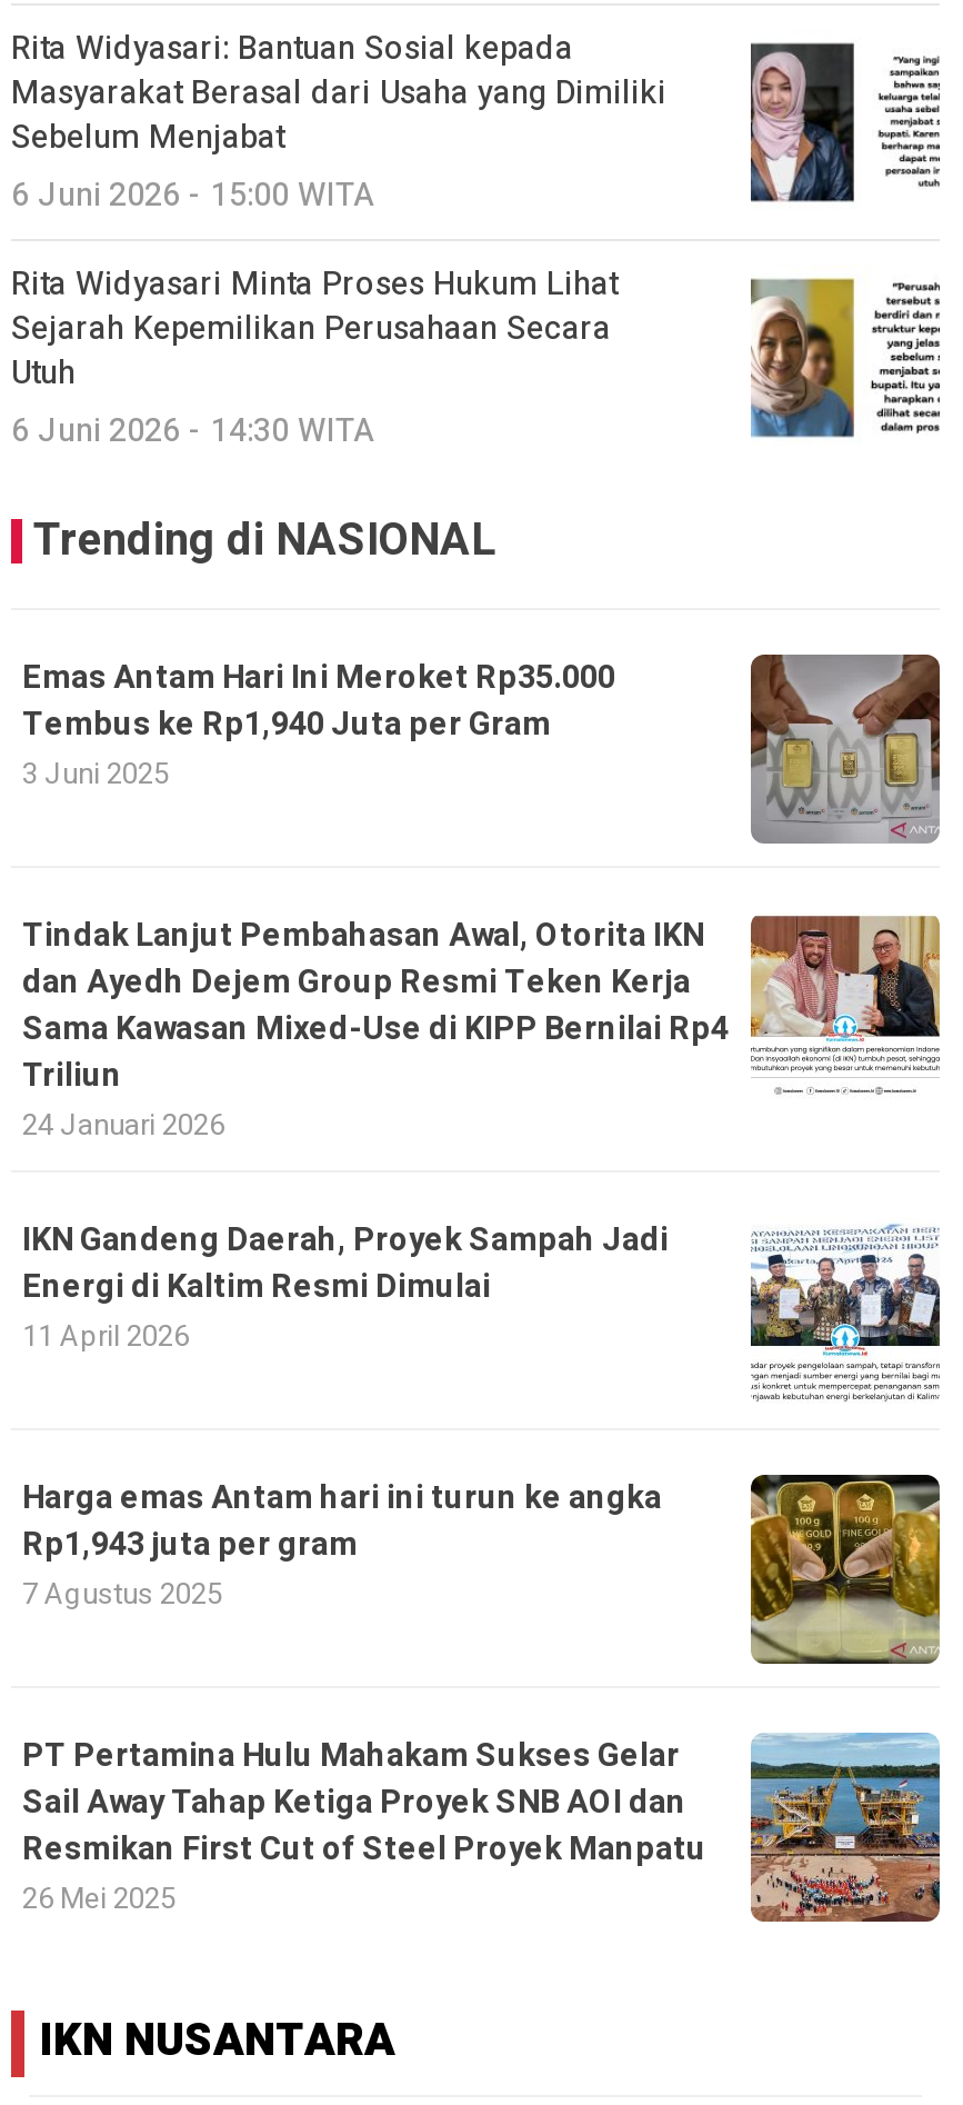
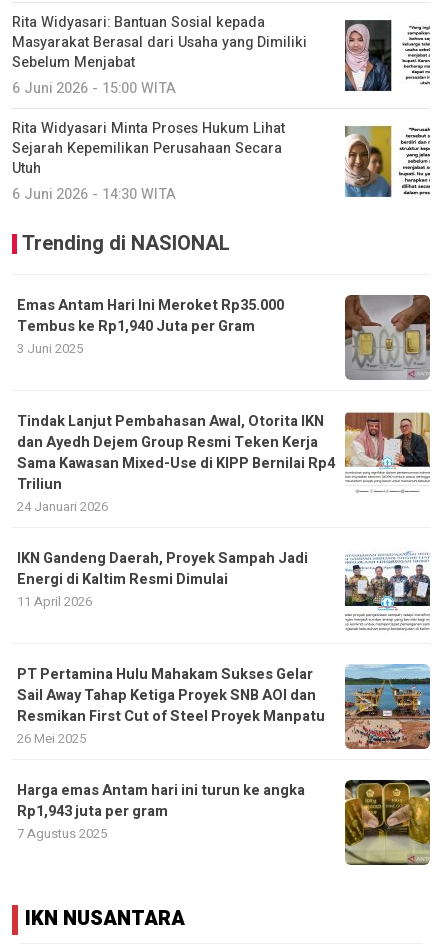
moved [22,1473,942,1666] -> [17,779,431,866]: [image] | Harga emas Antam hari ini turun ke angka | Rp1,943 juta per gram | 7 Agustus 2025
moved [22,1730,944,1924] -> [17,663,432,750]: [image] | PT Pertamina Hulu Mahakam Sukses Gelar | Sail Away Tahap Ketiga Proyek SNB AOI dan | Resmikan First Cut of Steel Proyek Manpatu | 26 Mei 2025

